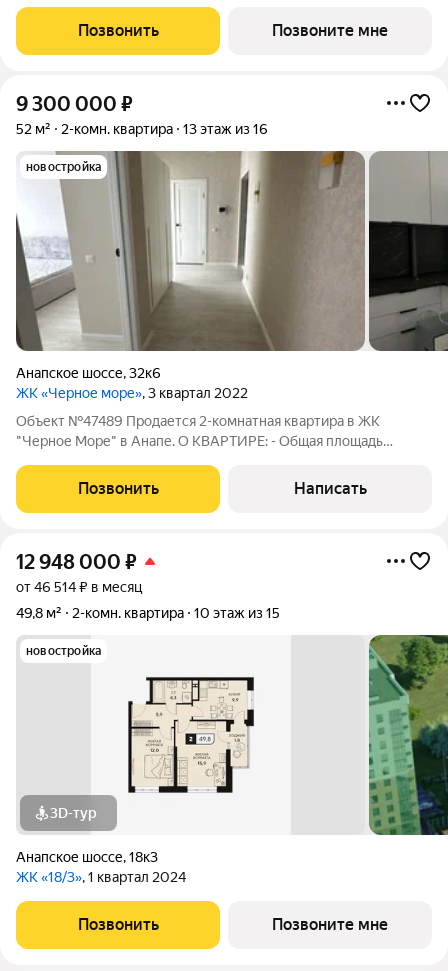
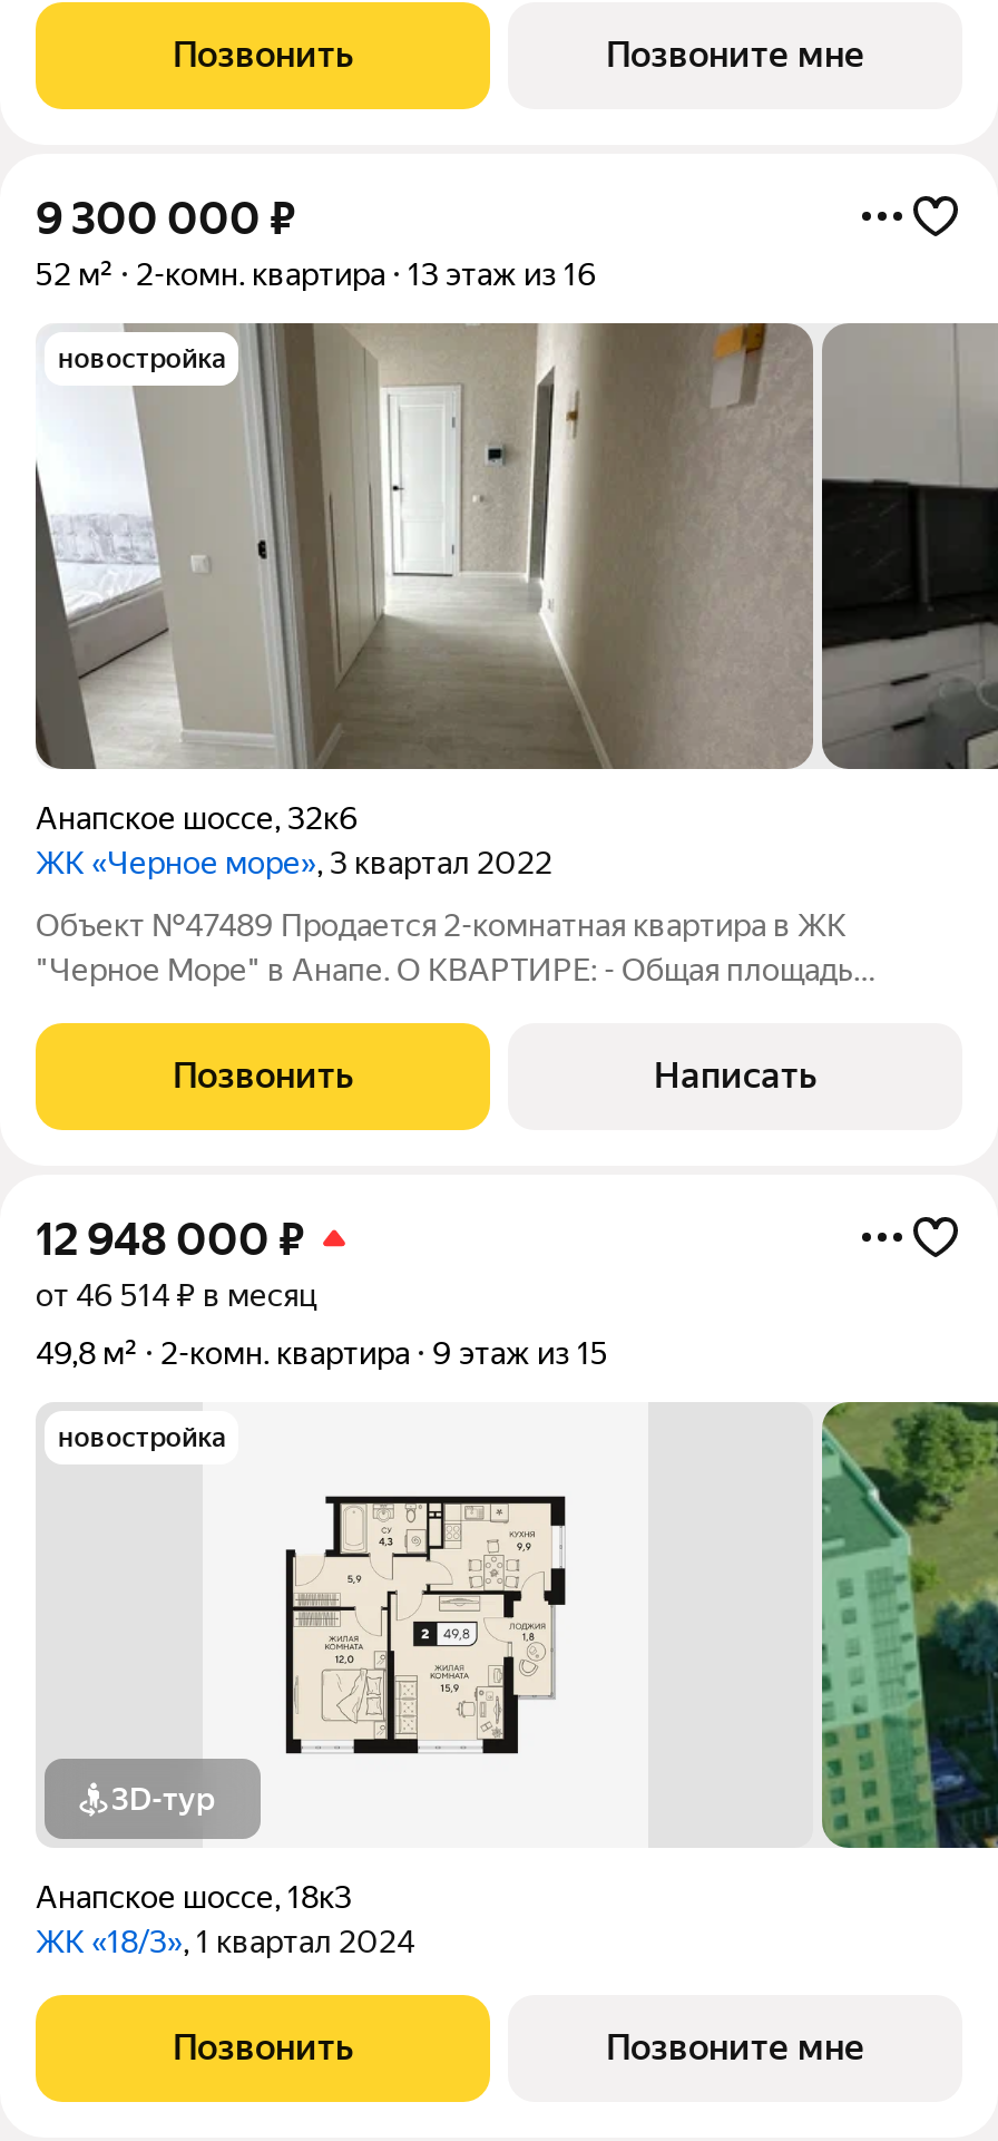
[16,605,280,621] 49,8 м² 2-комн. квартира 10 этаж из 15 -> [36,1335,608,1370] 49,8 м² 2-комн. квартира 9 этаж из 15

